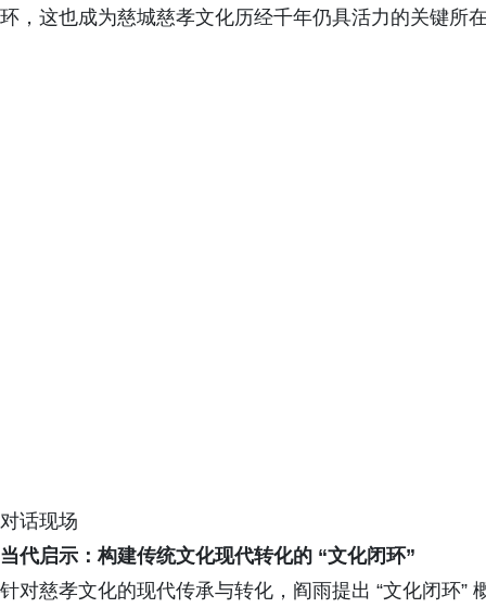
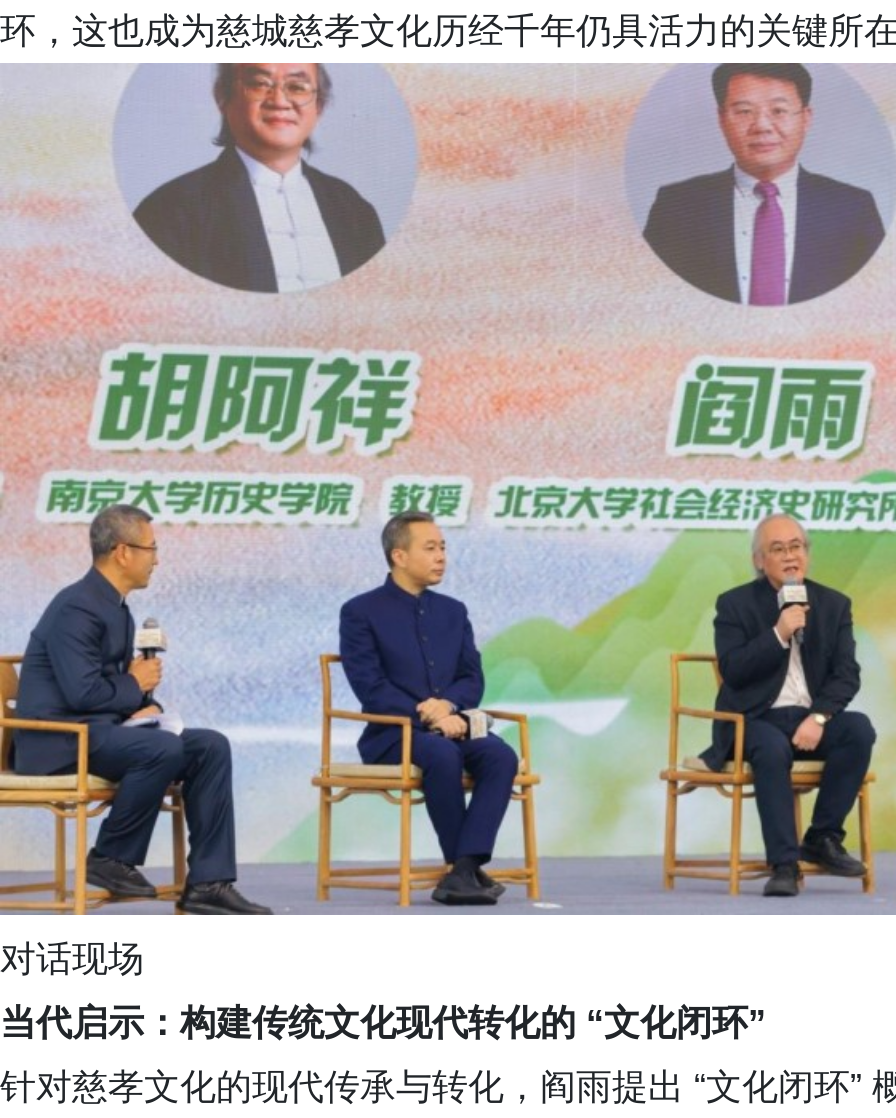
none -> [6,61,890,917] [image]

